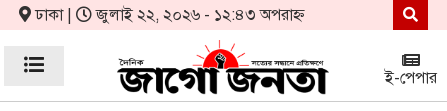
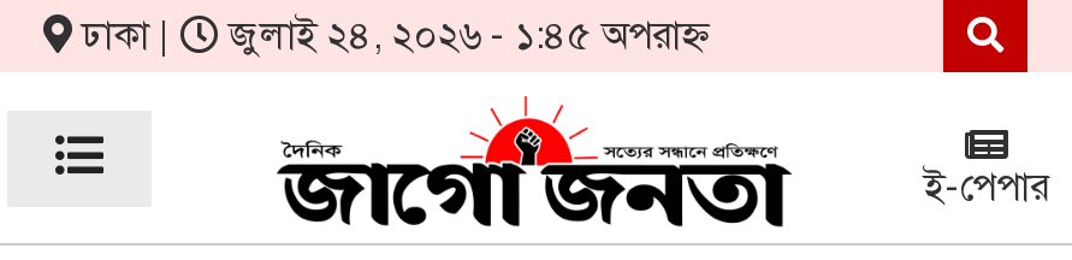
[92,5,305,25] জুলাই ২২, ২০২৬ - ১২:৪৩ অপরাহ্ন -> [219,12,710,60] জুলাই ২৪, ২০২৬ - ১:৪৫ অপরাহ্ন

